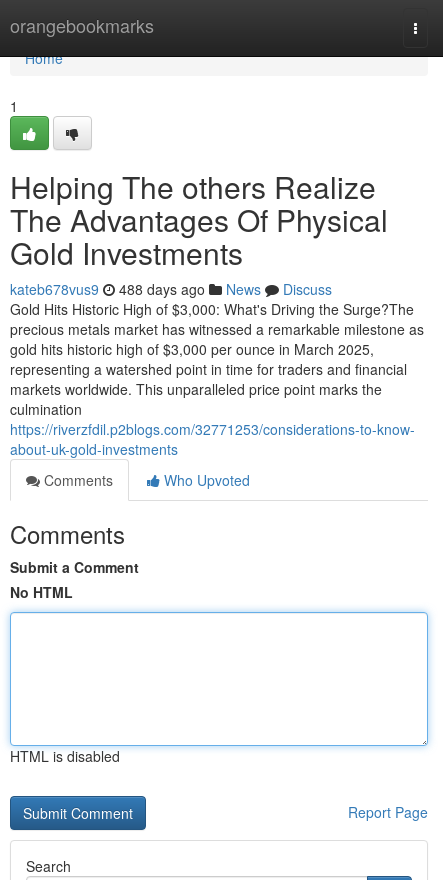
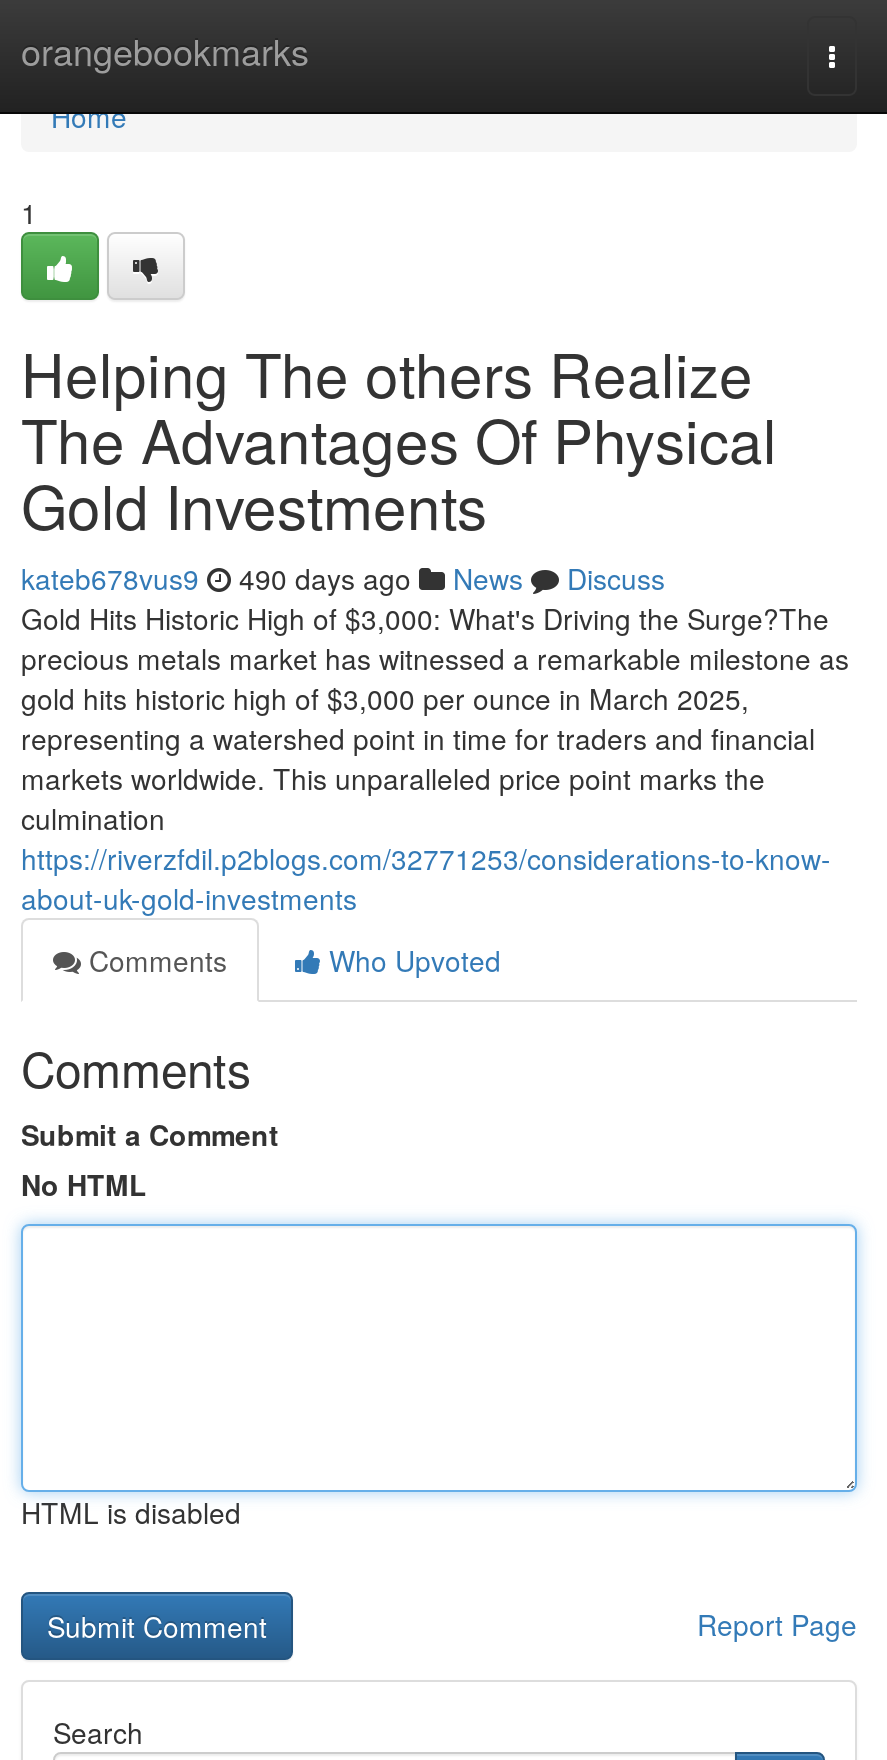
[10,279,332,299] kateb678vus9 488 days ago News Discuss -> [21,558,665,598] kateb678vus9 490 days ago News Discuss

